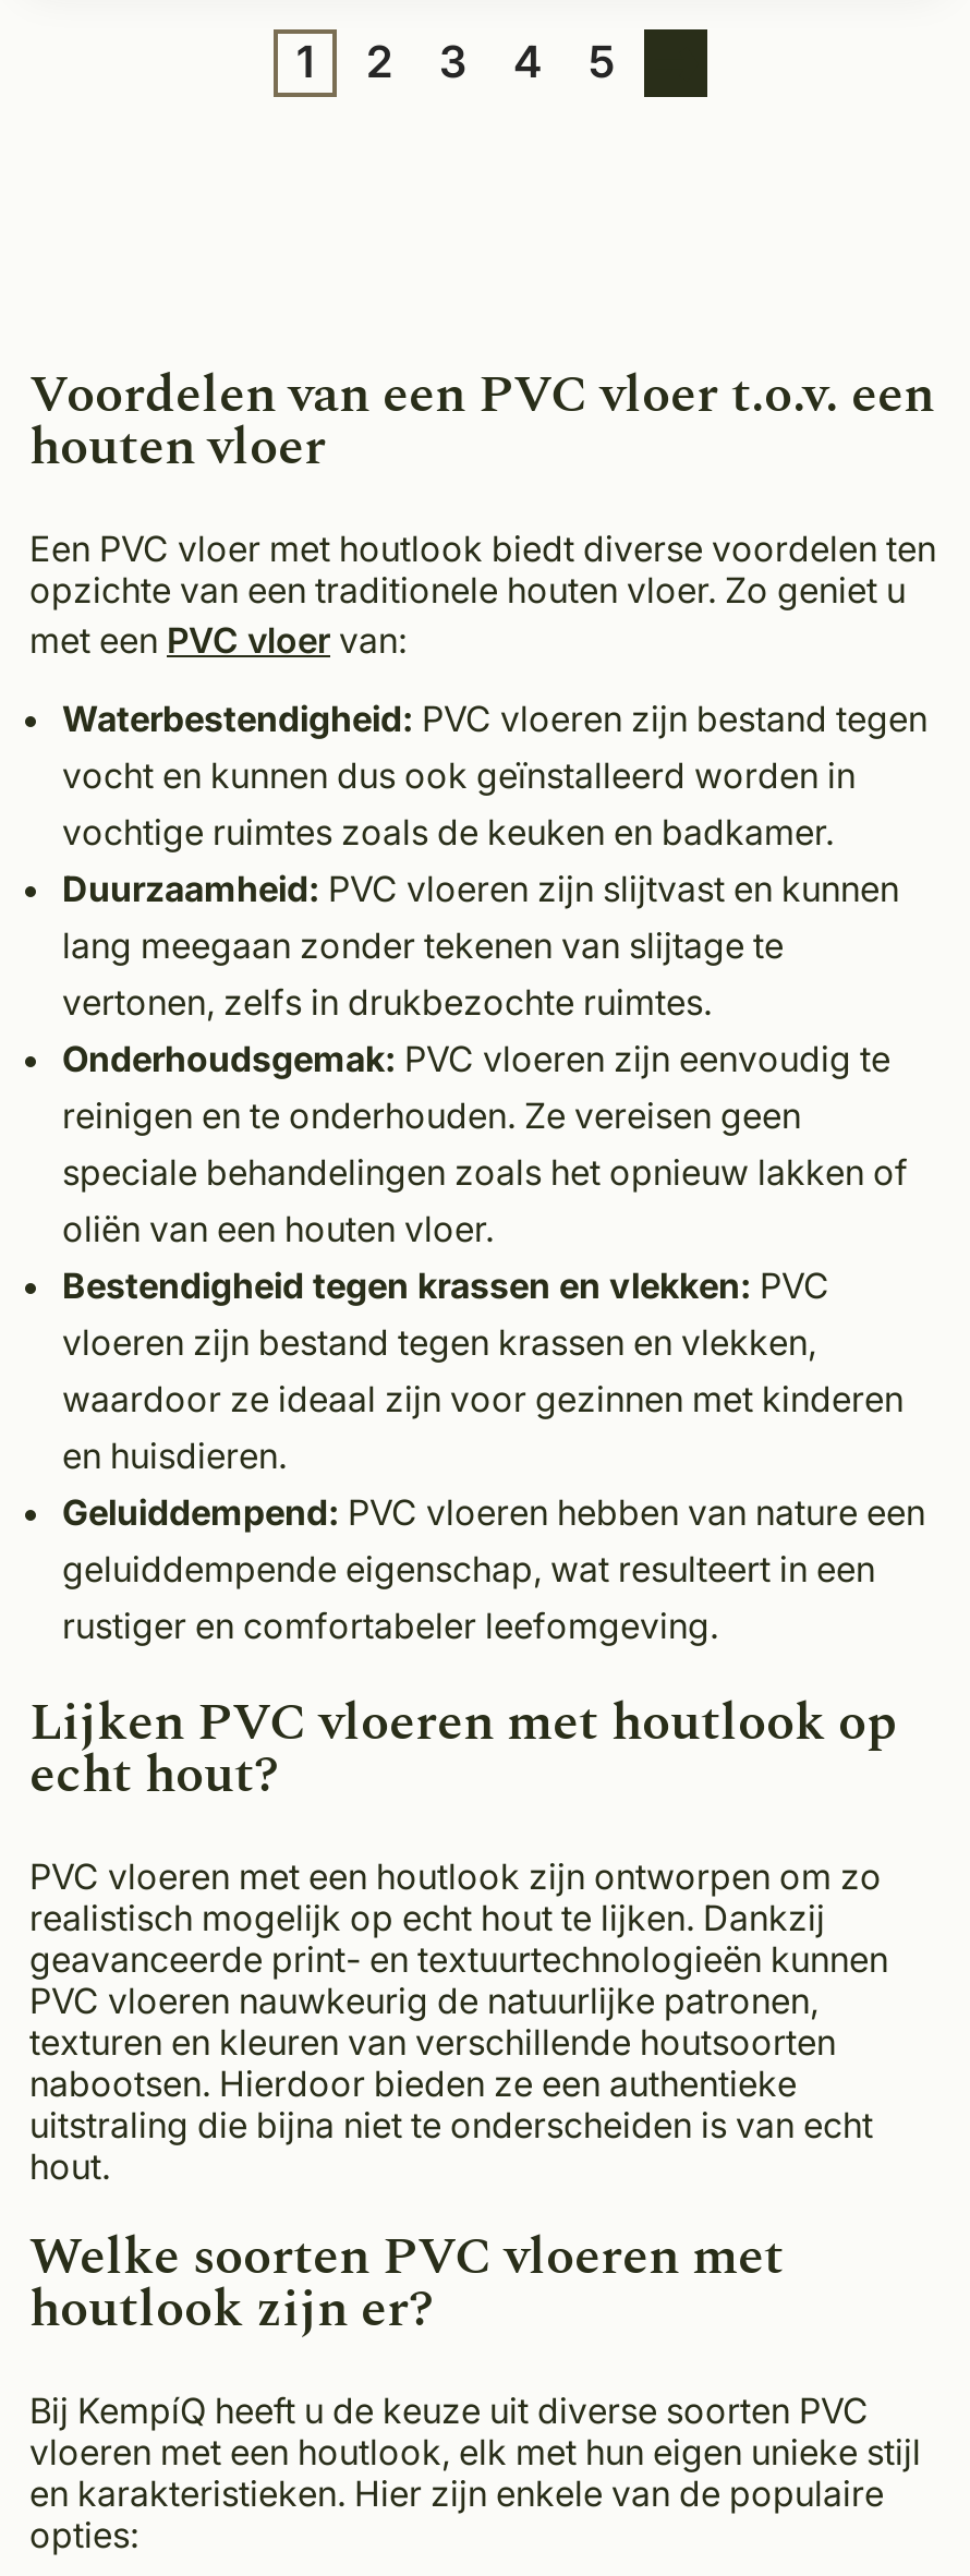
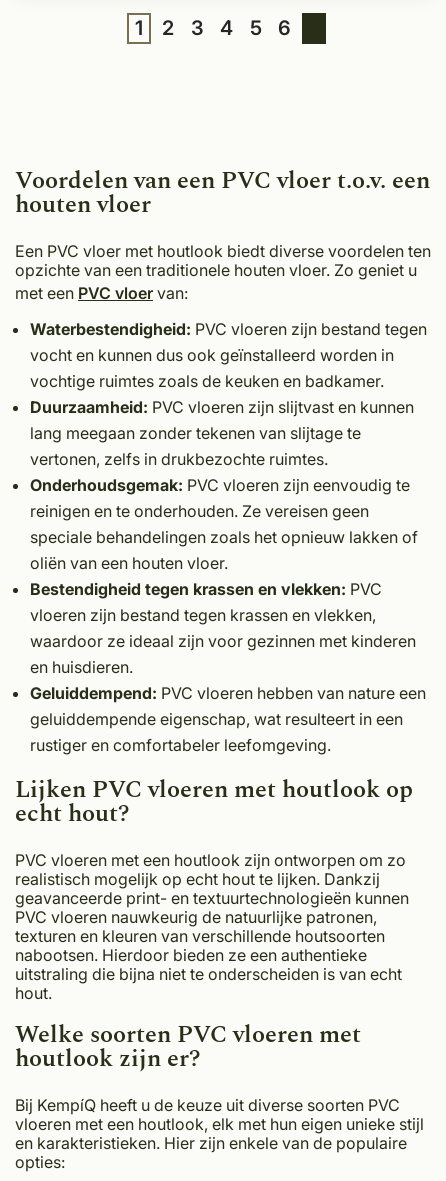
none -> [278,16,291,40] 6

